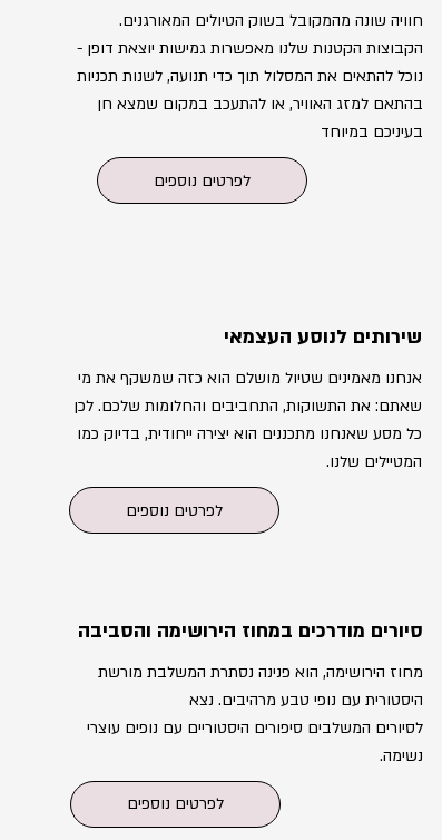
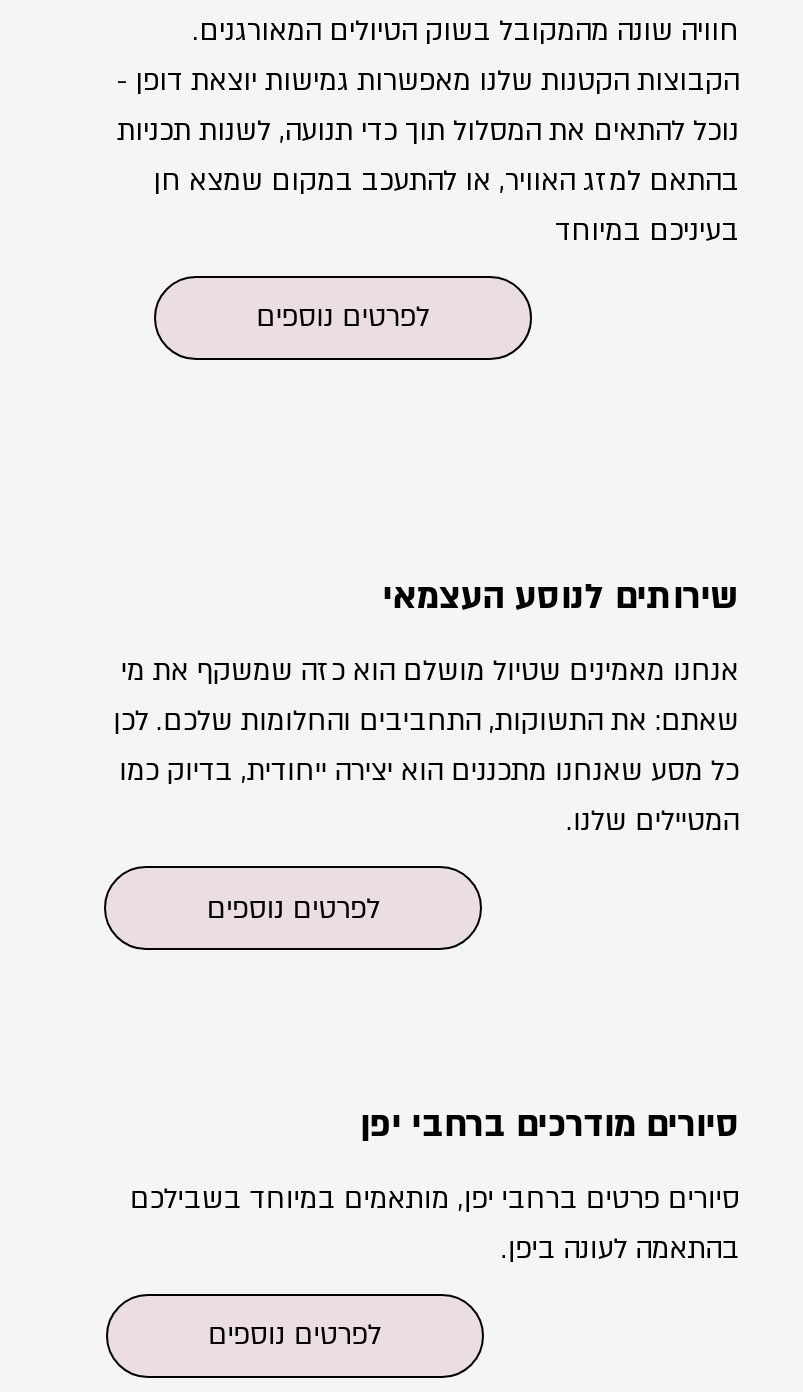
[78,618,423,644] סיורים מודרכים במחוז הירושימה והסביבה -> [350,1102,740,1148] סיורים מודרכים ברחבי יפן
[87,662,423,766] מחוז הירושימה, הוא פנינה נסתרת המשלבת מורשת | היסטורית עם נופי טבע מרהיבים. נצא | לסיורים המשלבים סיפורים היסטוריים עם נופים עוצרי | נשימה. -> [130,1180,740,1268] סיורים פרטים ברחבי יפן, מותאמים במיוחד בשבילכם | בהתאמה לעונה ביפן.

